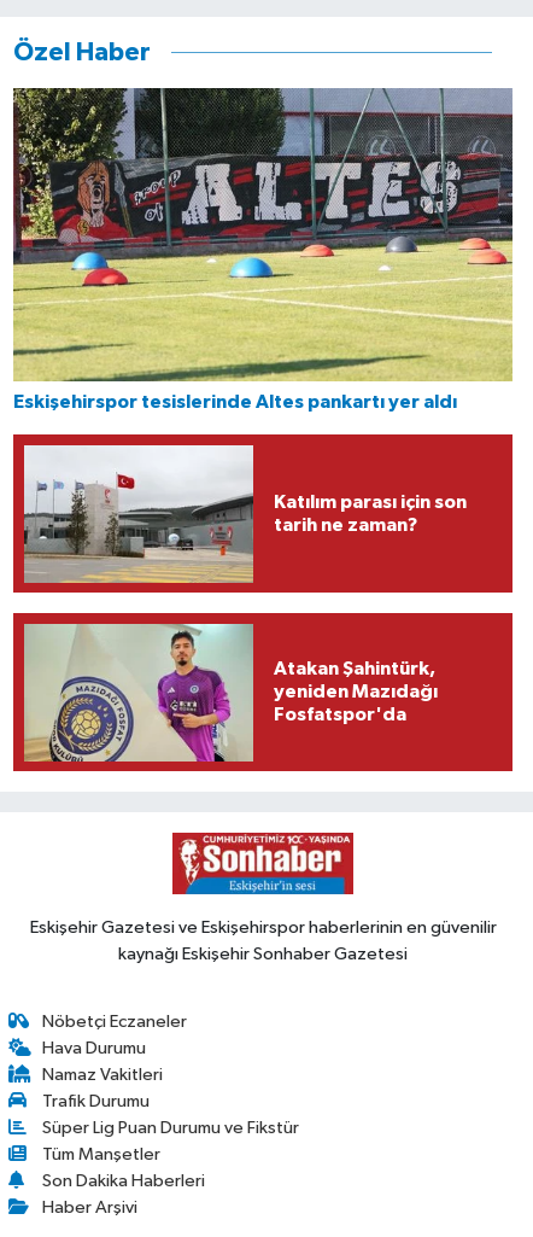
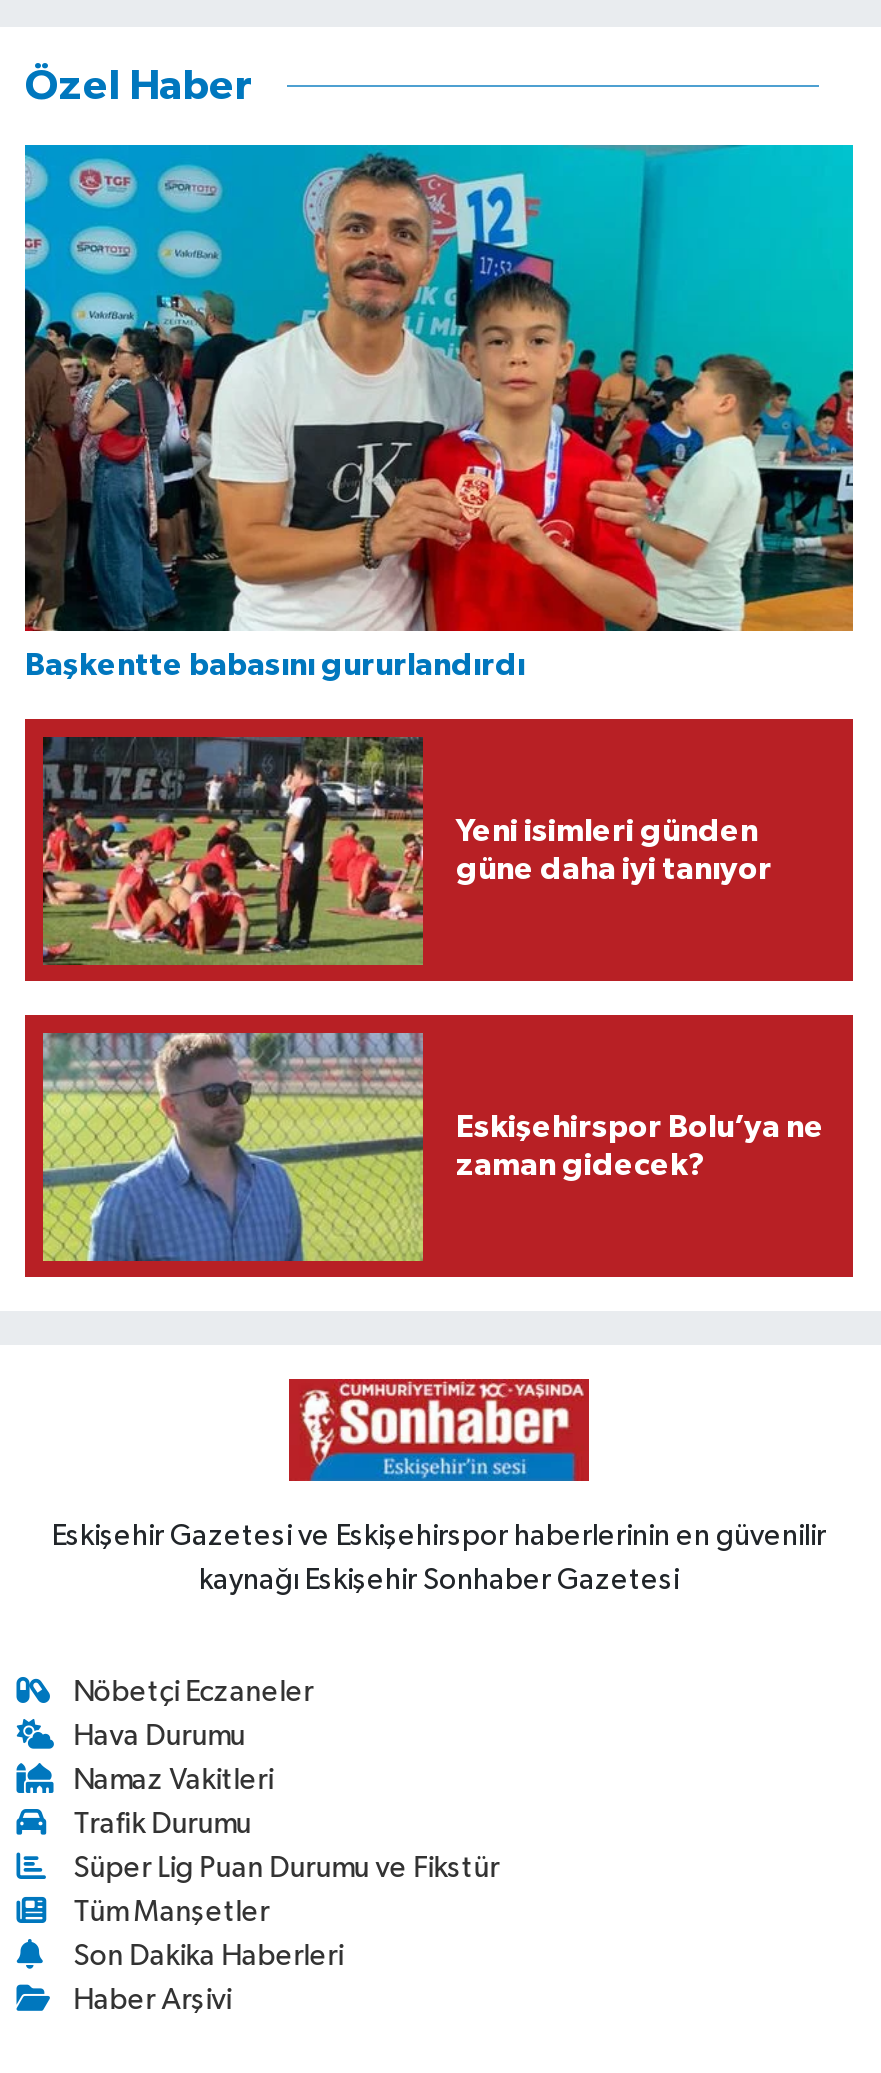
[12,87,514,412] [image] | Eskişehirspor tesislerinde Altes pankartı yer aldı -> [23,143,855,681] [image] | Başkentte babasını gururlandırdı
[23,444,466,584] [image] | Katılım parası için son | tarih ne zaman? -> [41,735,772,967] [image] | Yeni isimleri günden | güne daha iyi tanıyor
[23,623,437,763] [image] | Atakan Şahintürk, | yeniden Mazıdağı | Fosfatspor'da -> [41,1031,824,1263] [image] | Eskişehirspor Bolu’ya ne | zaman gidecek?

